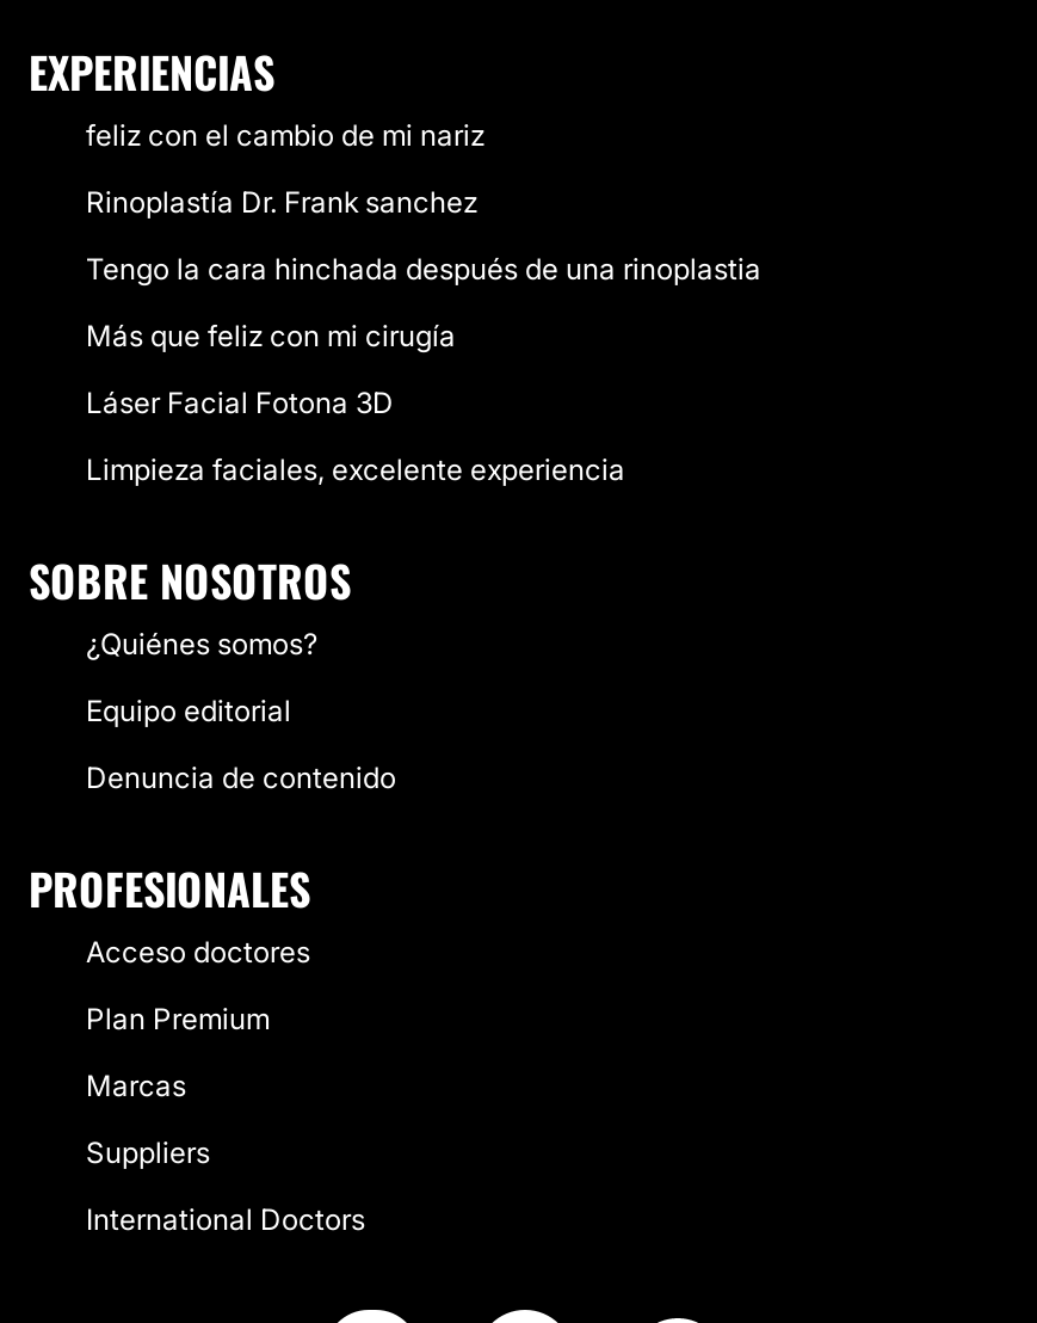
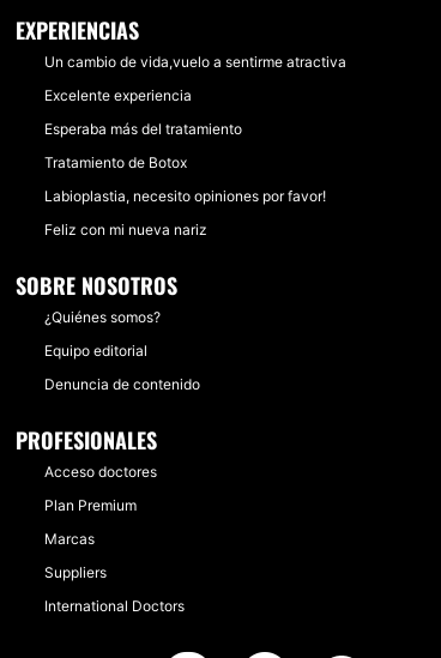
[86,117,484,153] feliz con el cambio de mi nariz -> [44,53,346,71] Un cambio de vida,vuelo a sentirme atractiva
[86,184,477,220] Rinoplastía Dr. Frank sanchez -> [44,86,192,104] Excelente experiencia
[86,251,761,287] Tengo la cara hinchada después de una rinoplastia -> [44,120,242,138] Esperaba más del tratamiento
[86,318,456,353] Más que feliz con mi cirugía -> [44,153,187,171] Tratamiento de Botox
[86,384,394,420] Láser Facial Fotona 3D -> [44,187,326,205] Labioplastia, necesito opiniones por favor!
[86,451,625,487] Limpieza faciales, excelente experiencia -> [44,221,207,239] Feliz con mi nueva nariz

